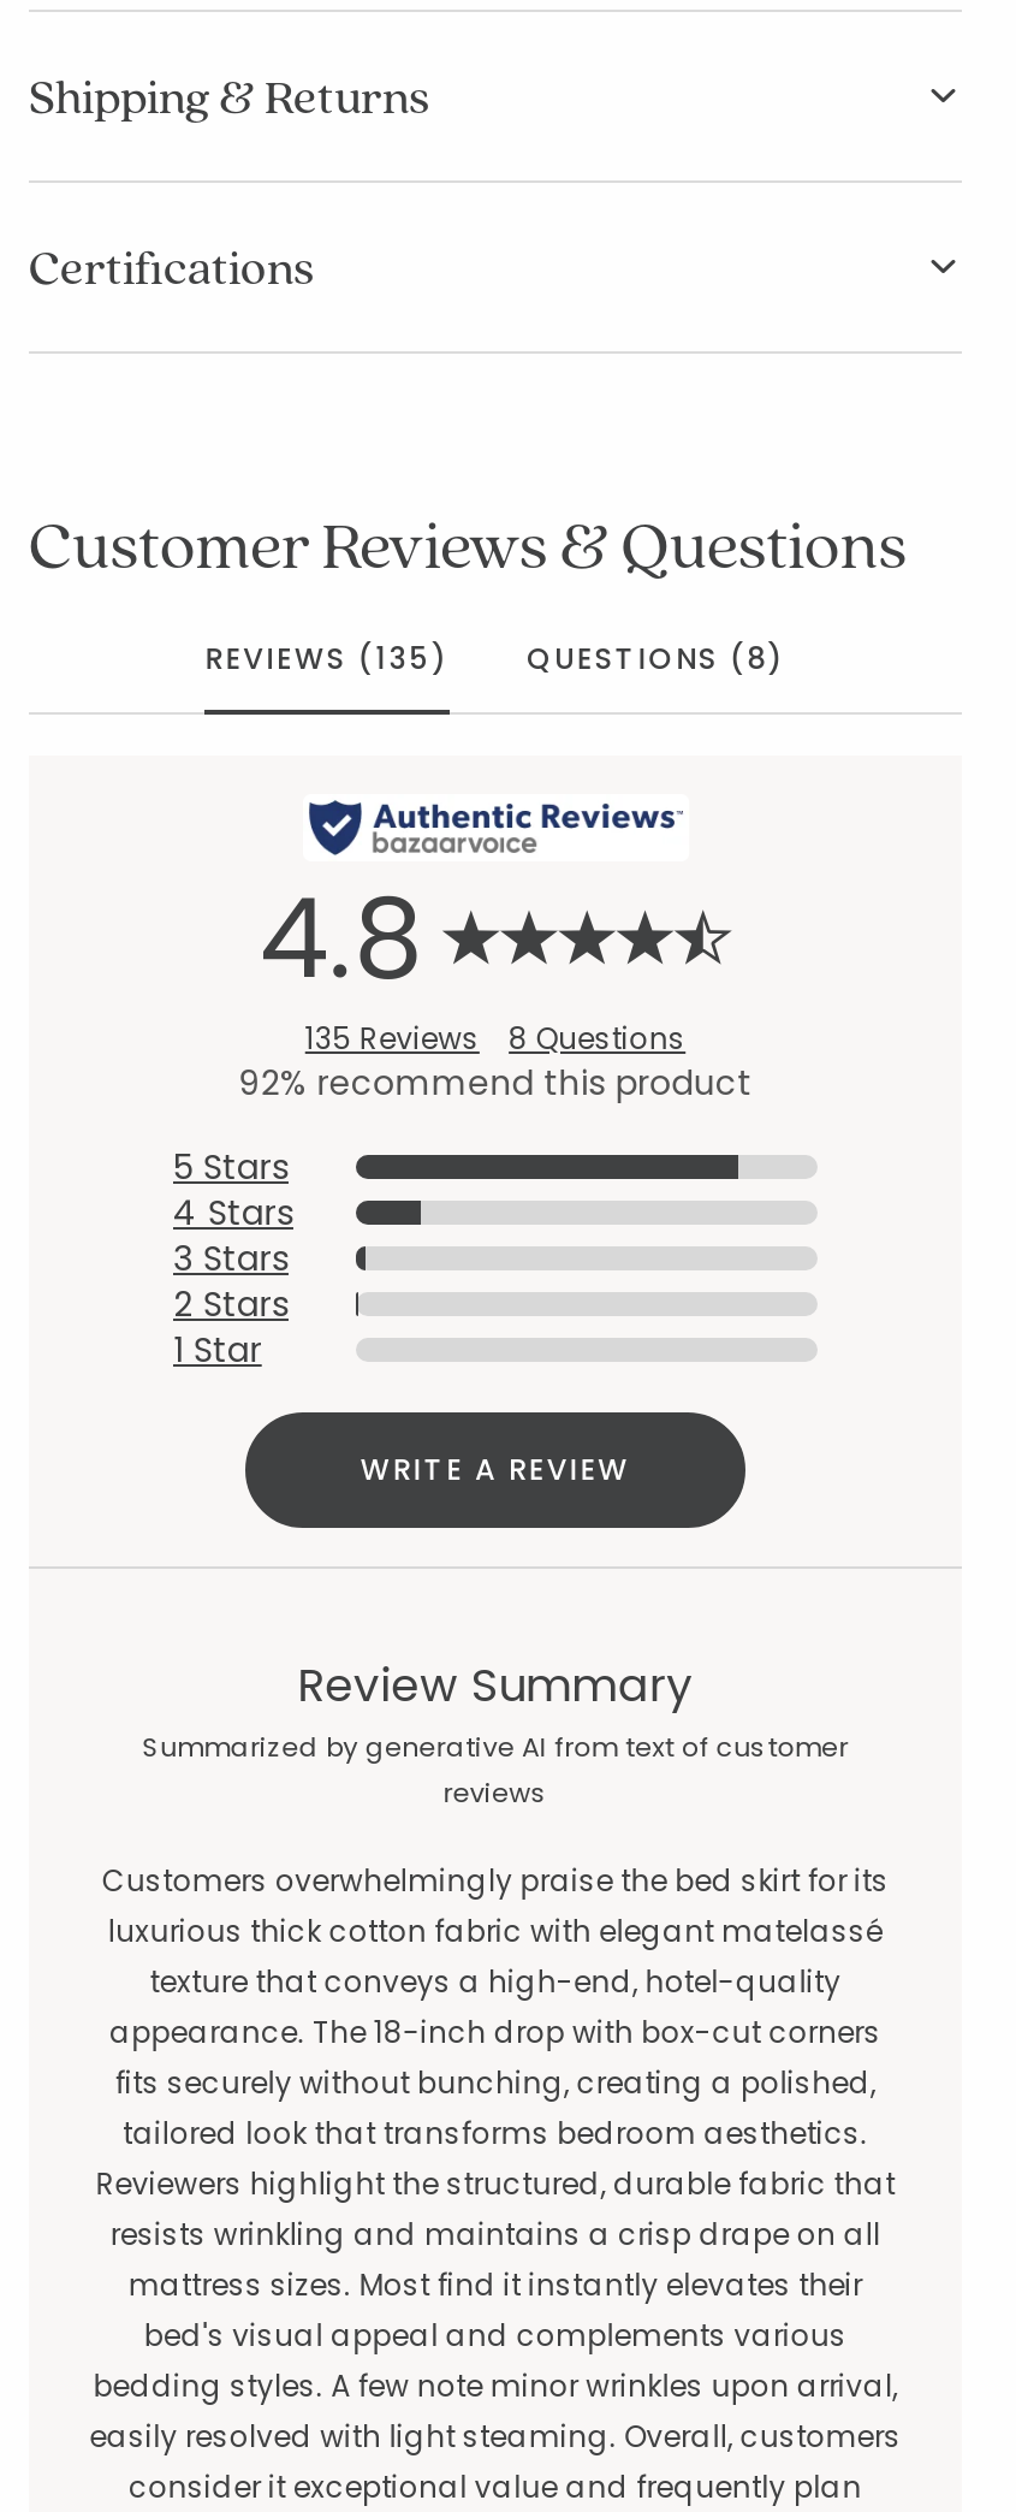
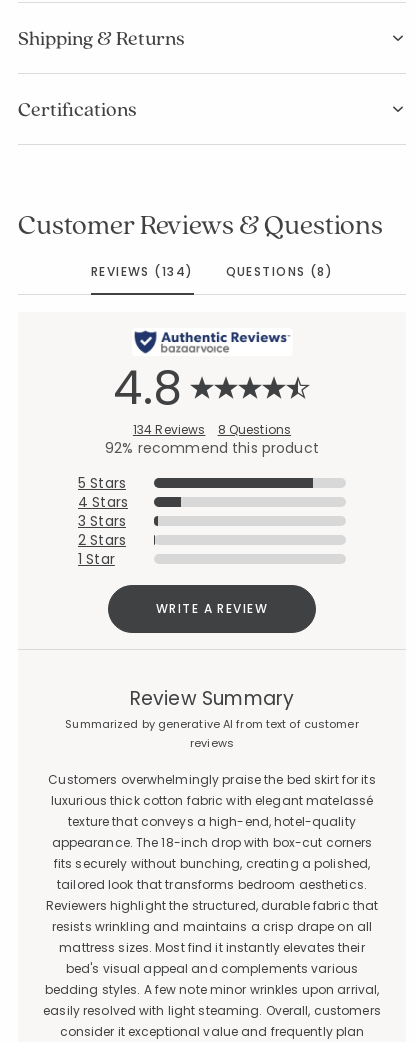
[205,637,786,678] REVIEWS (135) QUESTIONS (8) -> [91,263,333,280] REVIEWS (134) QUESTIONS (8)
[305,1017,686,1058] 135 Reviews 8 Questions -> [133,421,291,438] 134 Reviews 8 Questions

